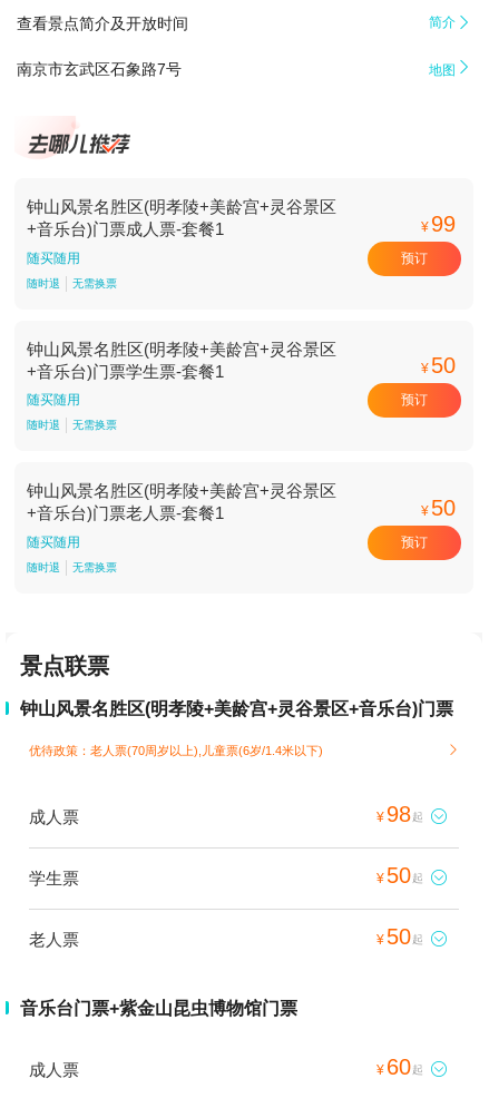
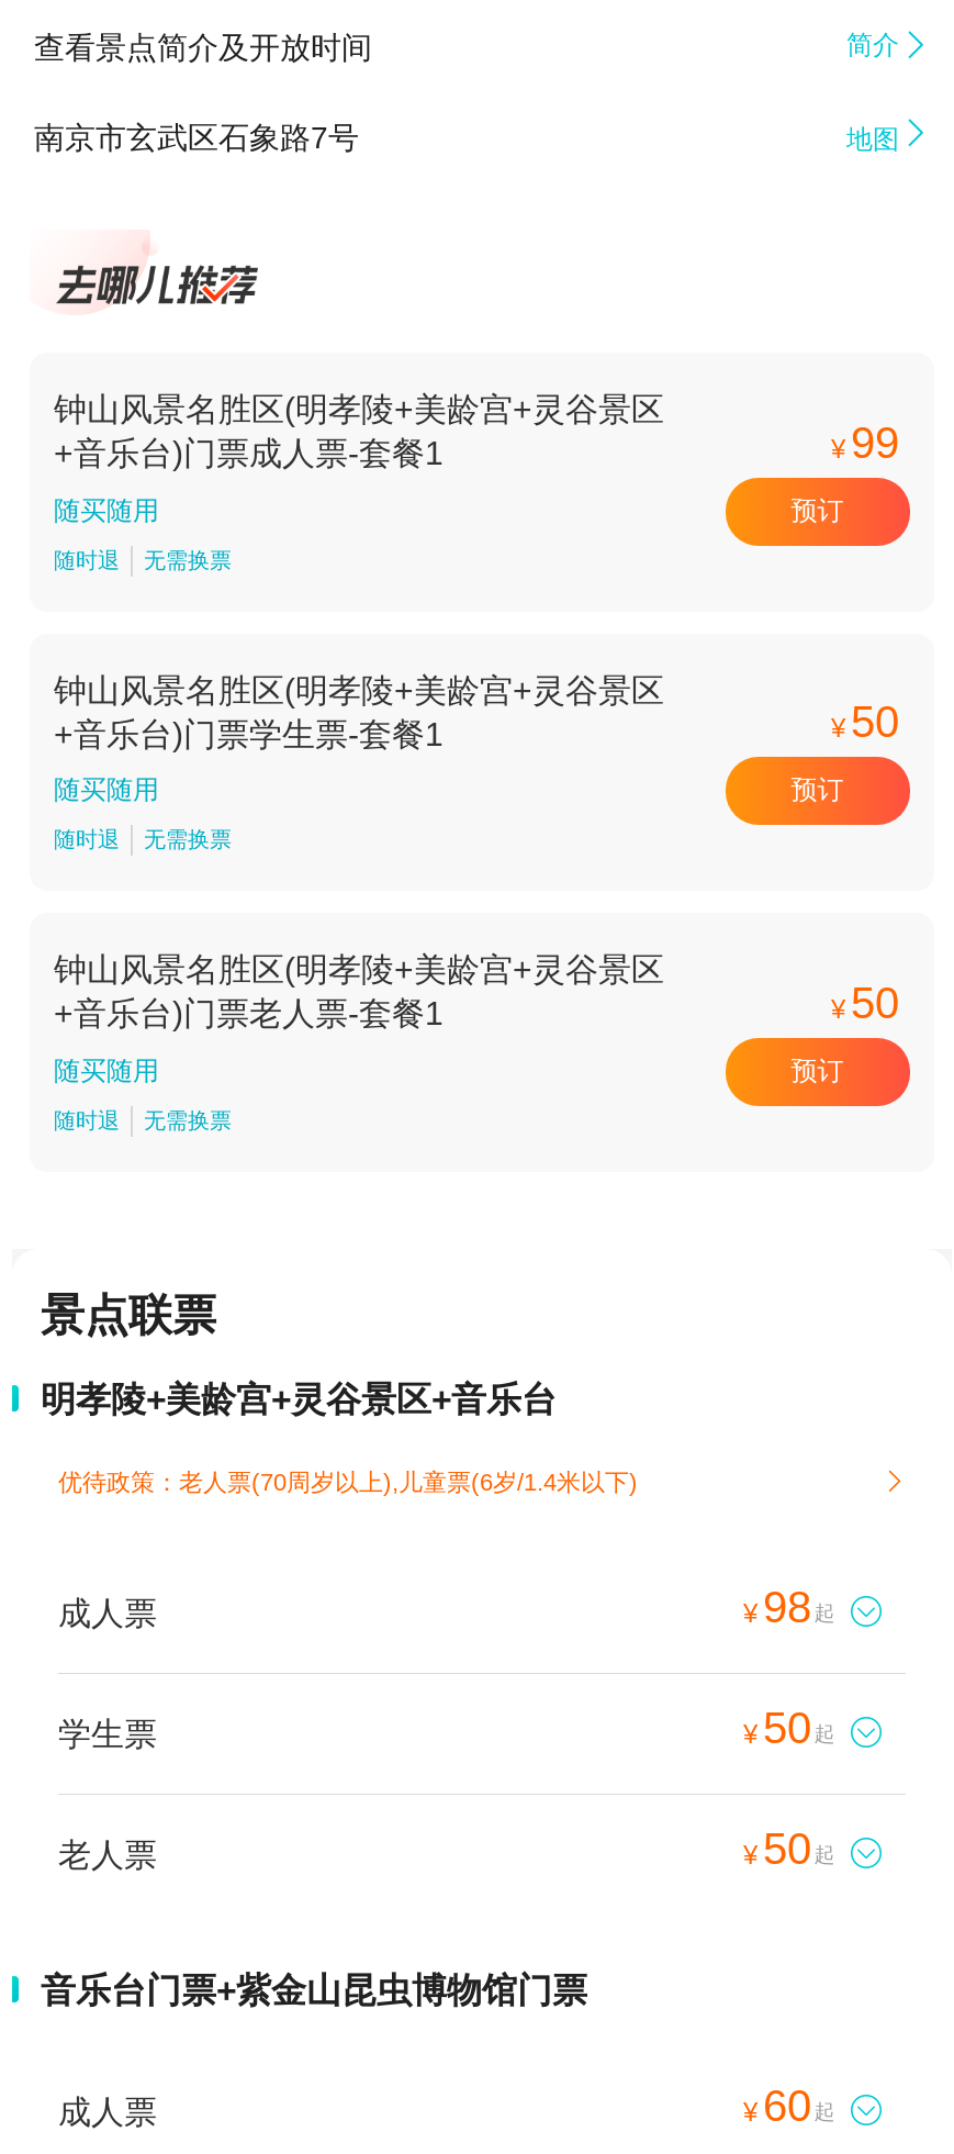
[20,699,453,718] 钟山风景名胜区(明孝陵+美龄宫+灵谷景区+音乐台)门票 -> [41,1380,557,1418] 明孝陵+美龄宫+灵谷景区+音乐台

